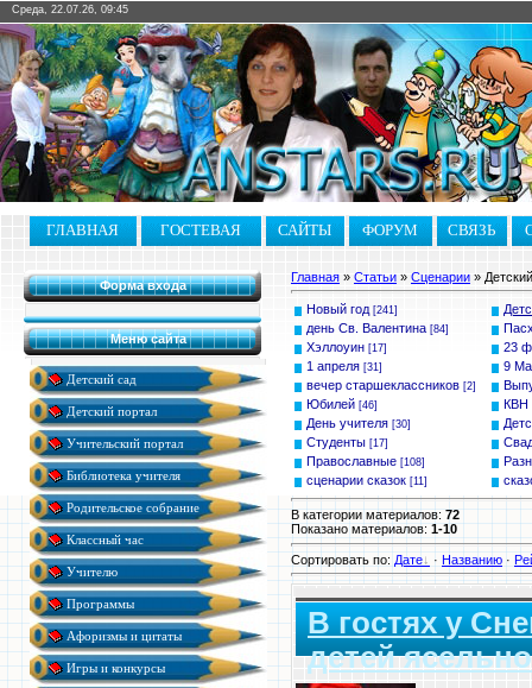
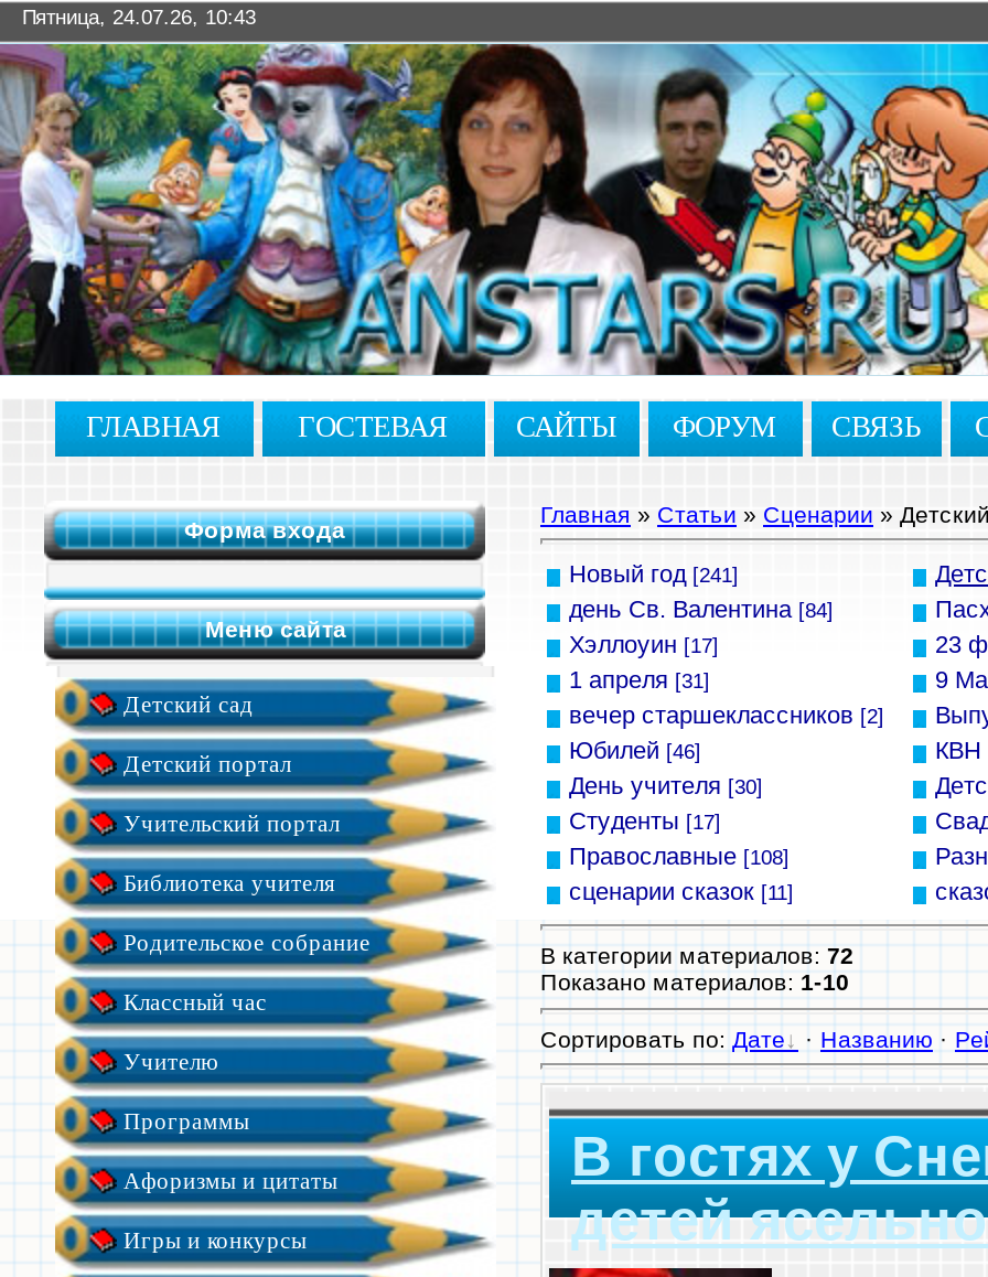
[12,4,128,15] Среда, 22.07.26, 09:45 -> [22,7,256,29] Пятница, 24.07.26, 10:43

